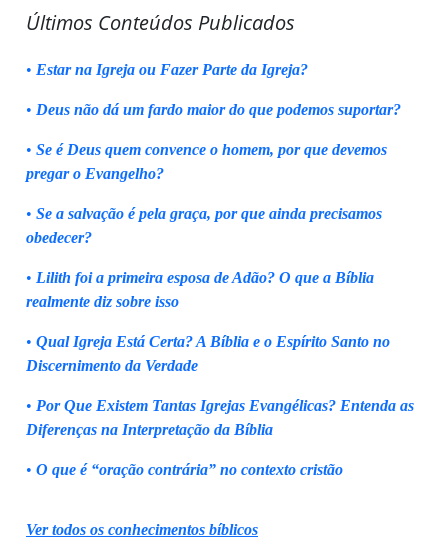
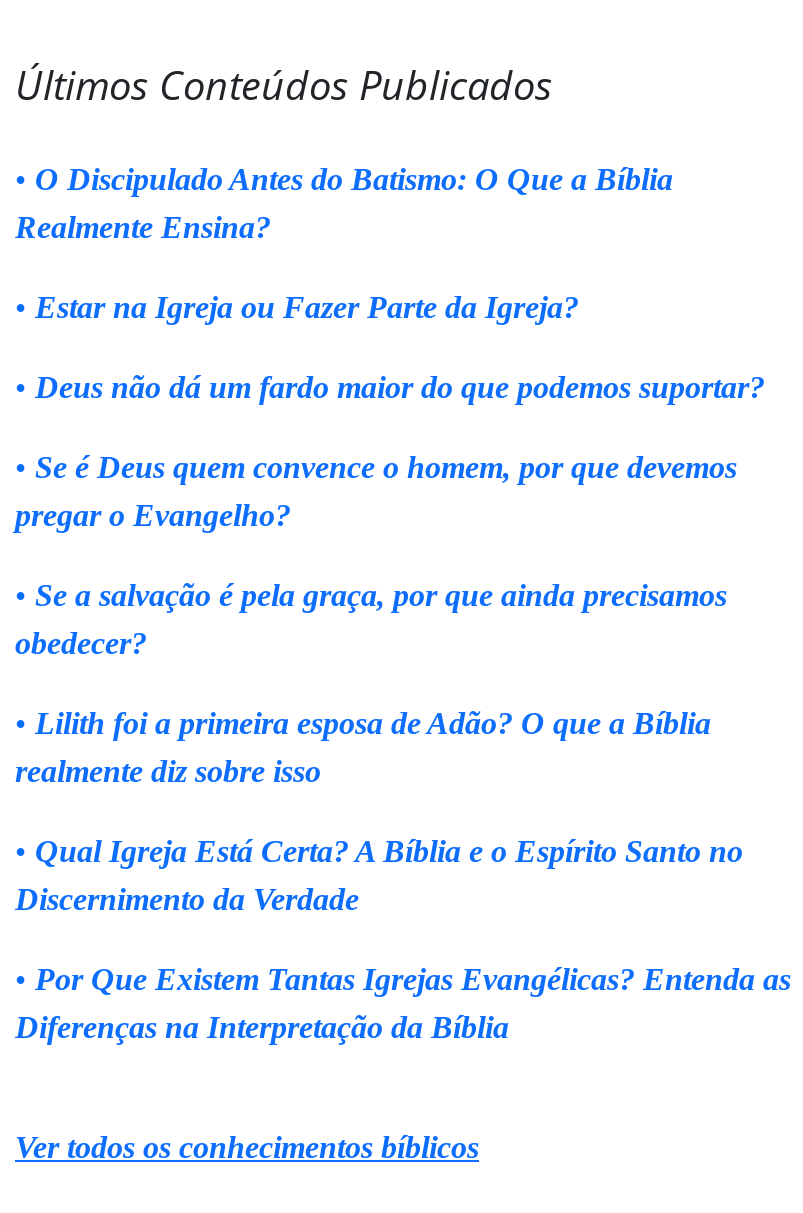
none -> [15,162,673,244] • O Discipulado Antes do Batismo: O Que a Bíblia | Realmente Ensina?
moved [26,61,414,438] -> [15,290,791,1044]: • Estar na Igreja ou Fazer Parte da Igreja? | • Deus não dá um fardo maior do que podemos suportar? | • Se é Deus quem convence o homem, por que devemos | ... | • Por Que Existem Tantas Igrejas Evangélicas? Entenda as | Diferenças na Interpretação da Bíblia
[26,461,343,478] • O que é “oração contrária” no contexto cristão -> none

